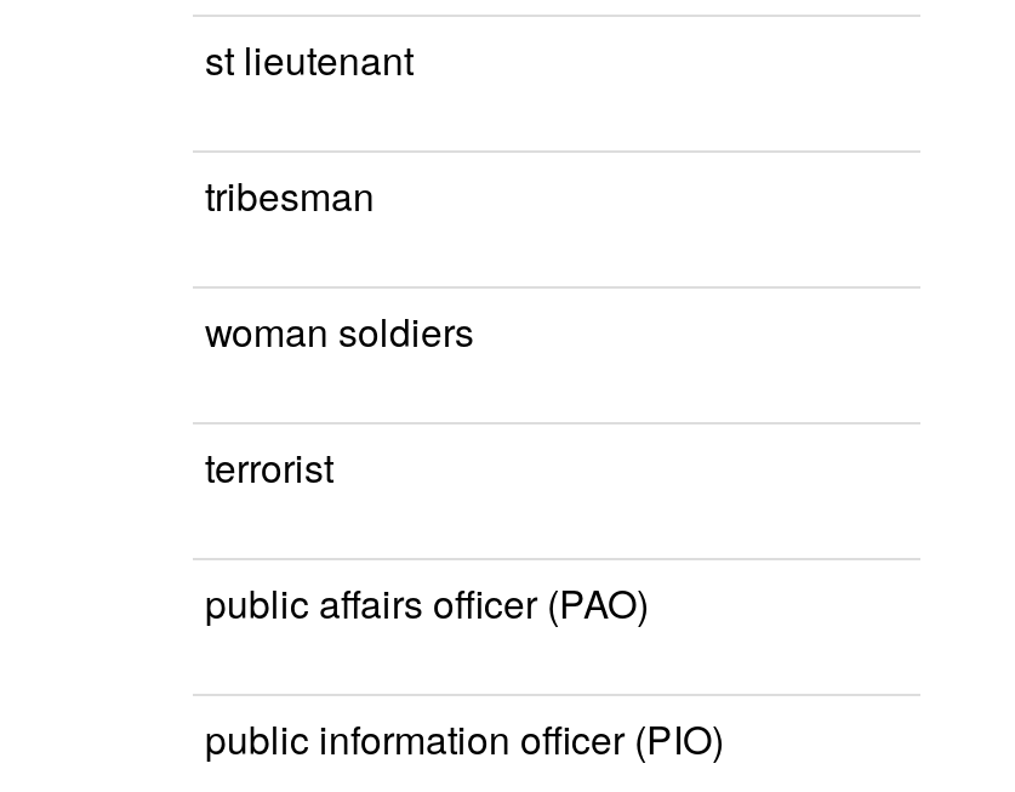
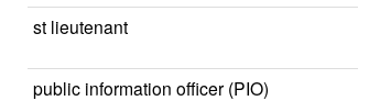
[205,167,649,628] tribesman | woman soldiers | terrorist | public affairs officer (PAO) -> none

